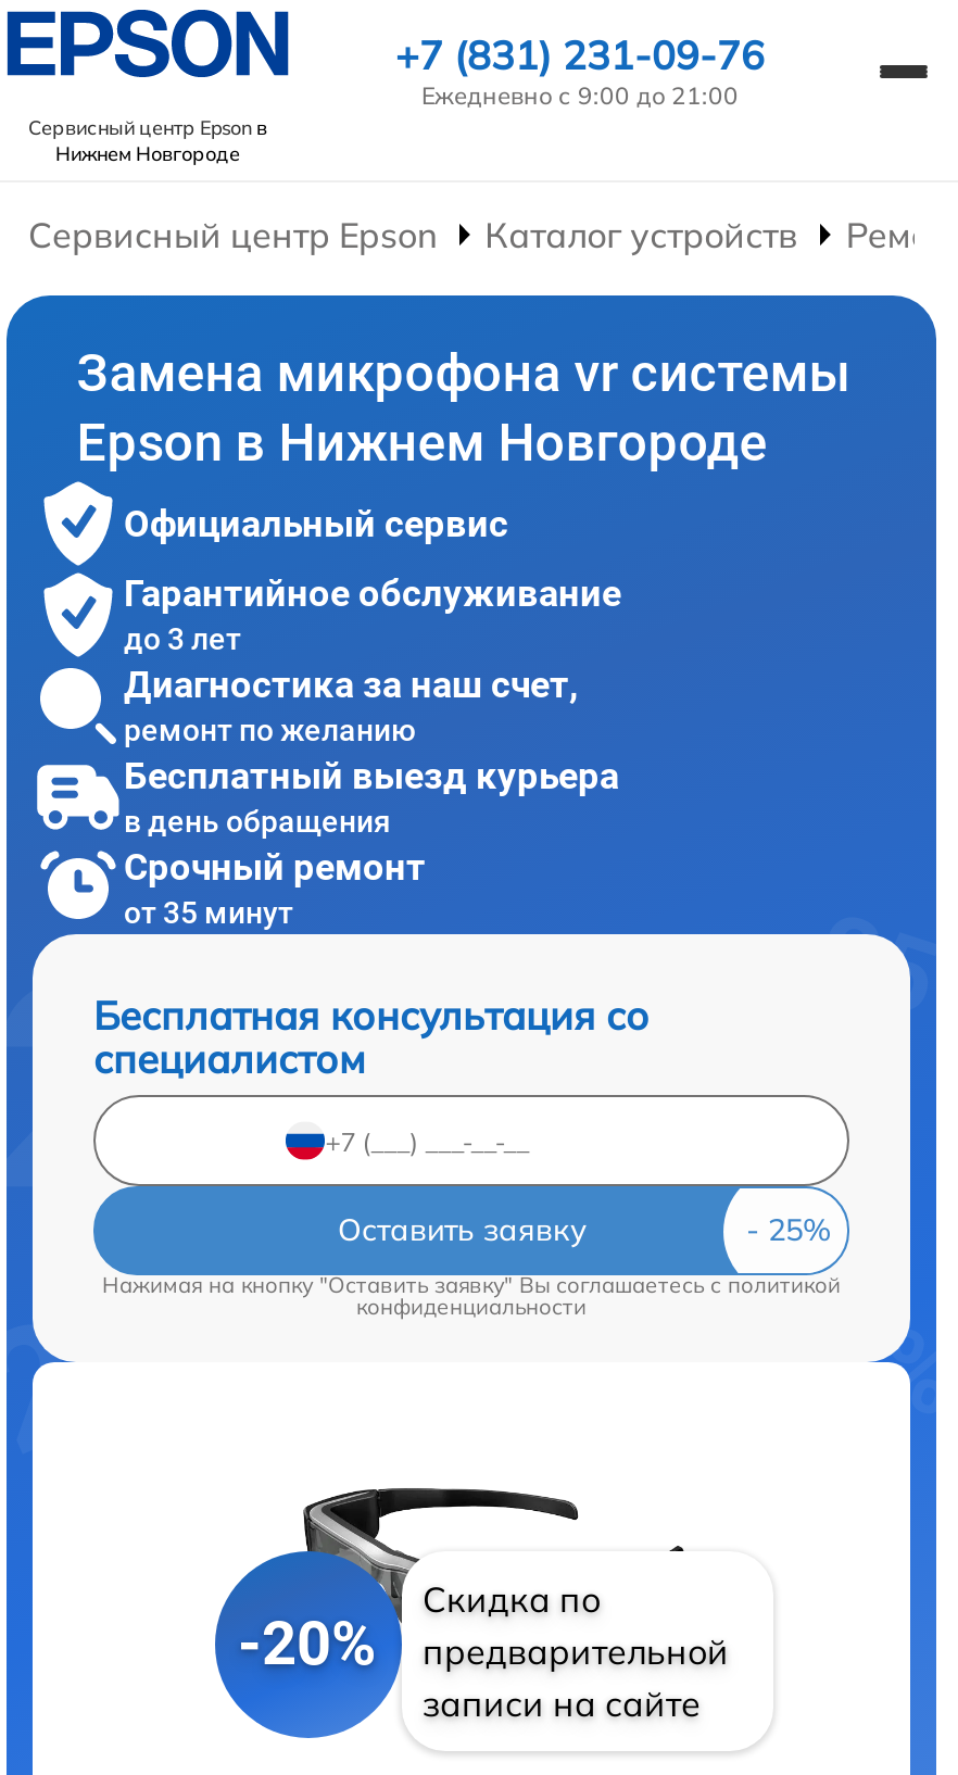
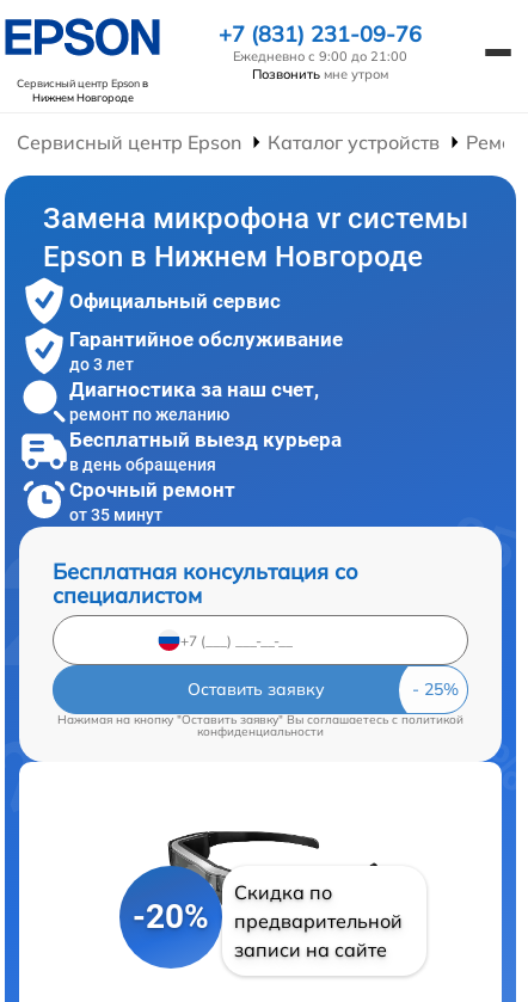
none -> [252,66,388,82] Позвонить мне утром

